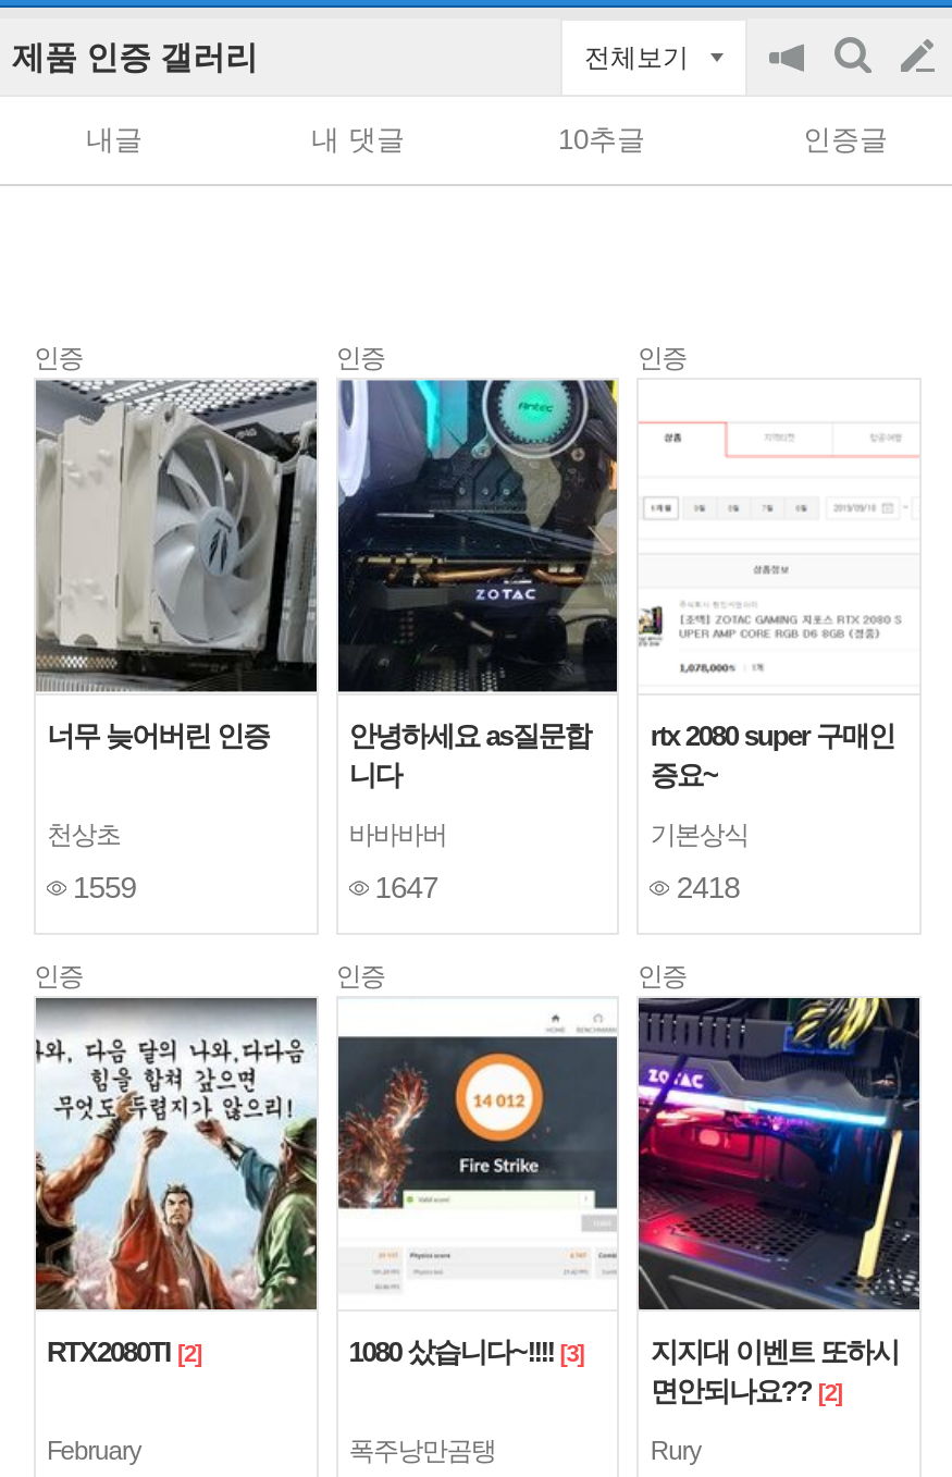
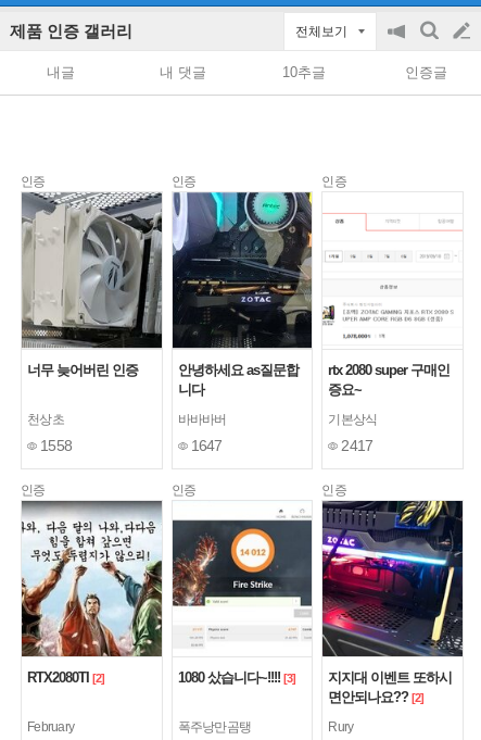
[73,869,136,904] 1559 -> [40,436,72,454] 1558
[677,869,740,904] 2418 -> [341,436,373,454] 2417

